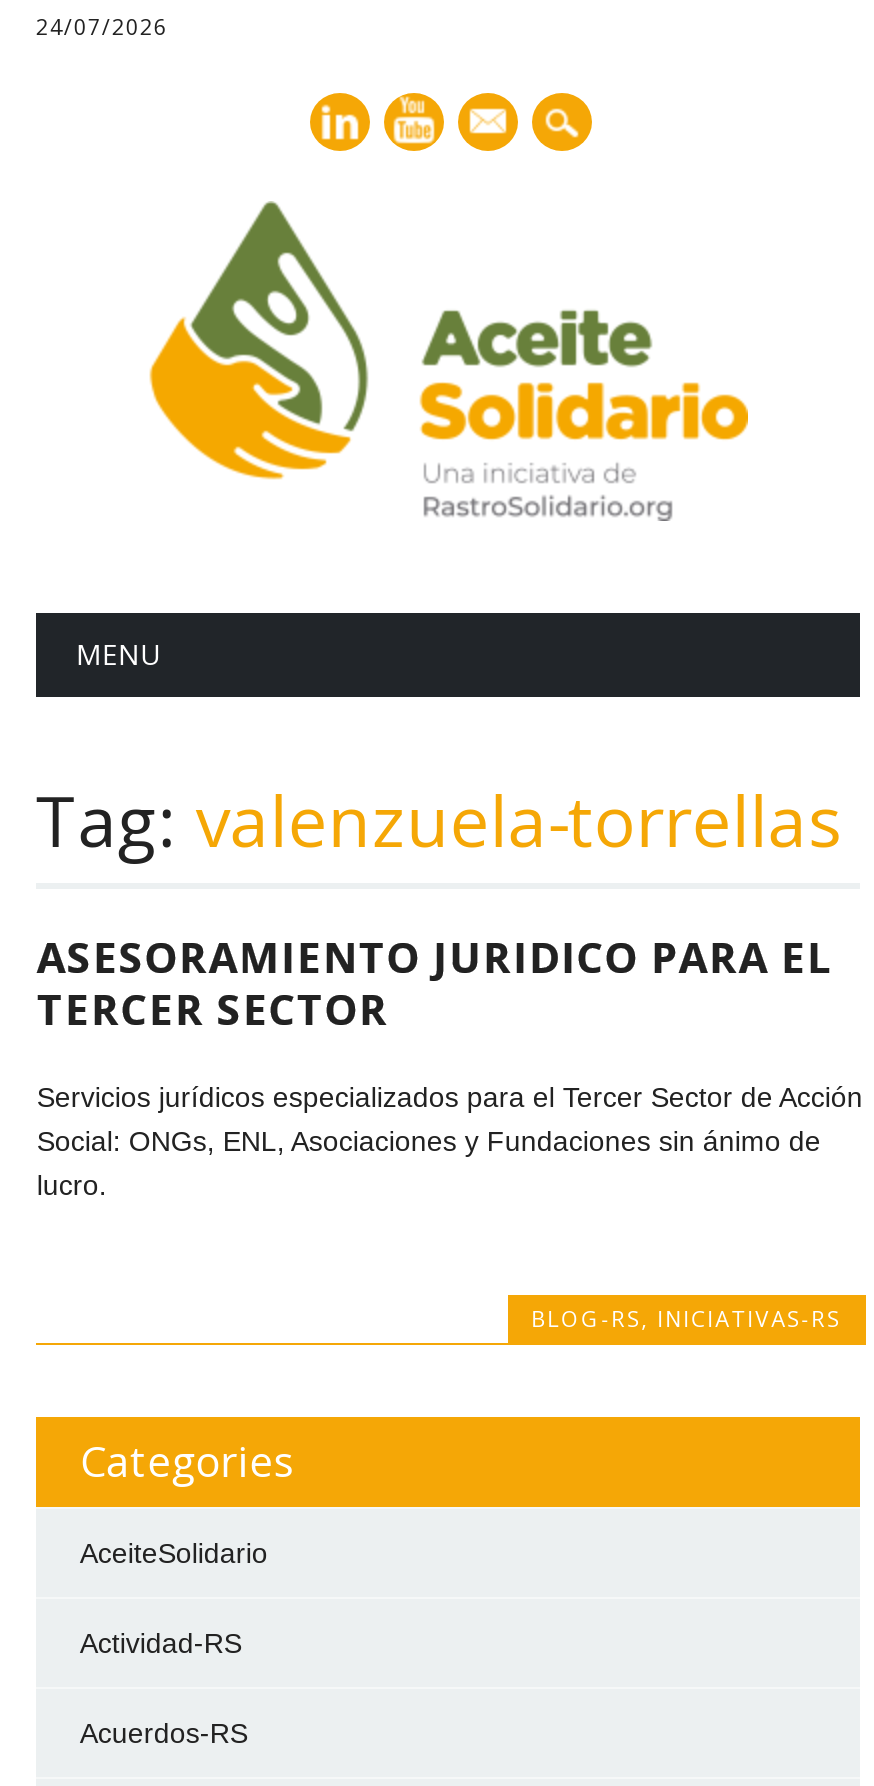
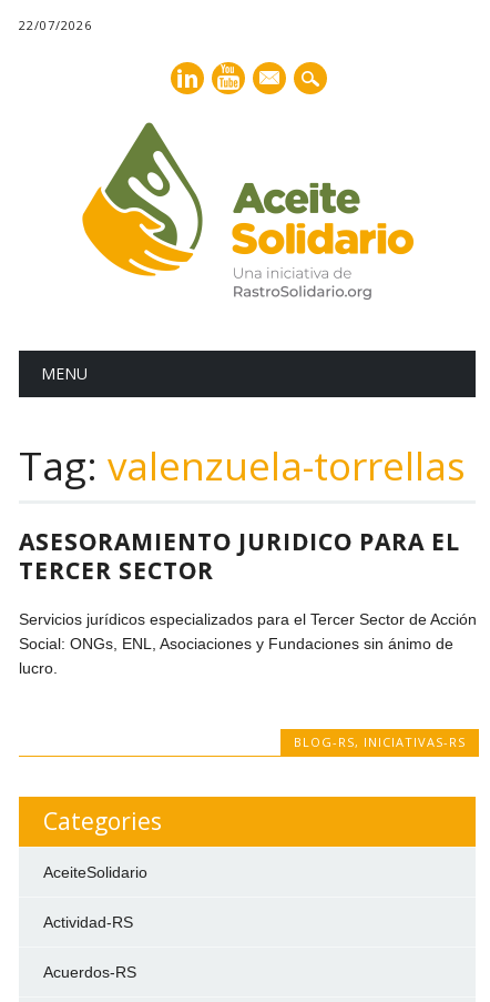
[36,11,168,41] 24/07/2026 -> [19,17,92,33] 22/07/2026

